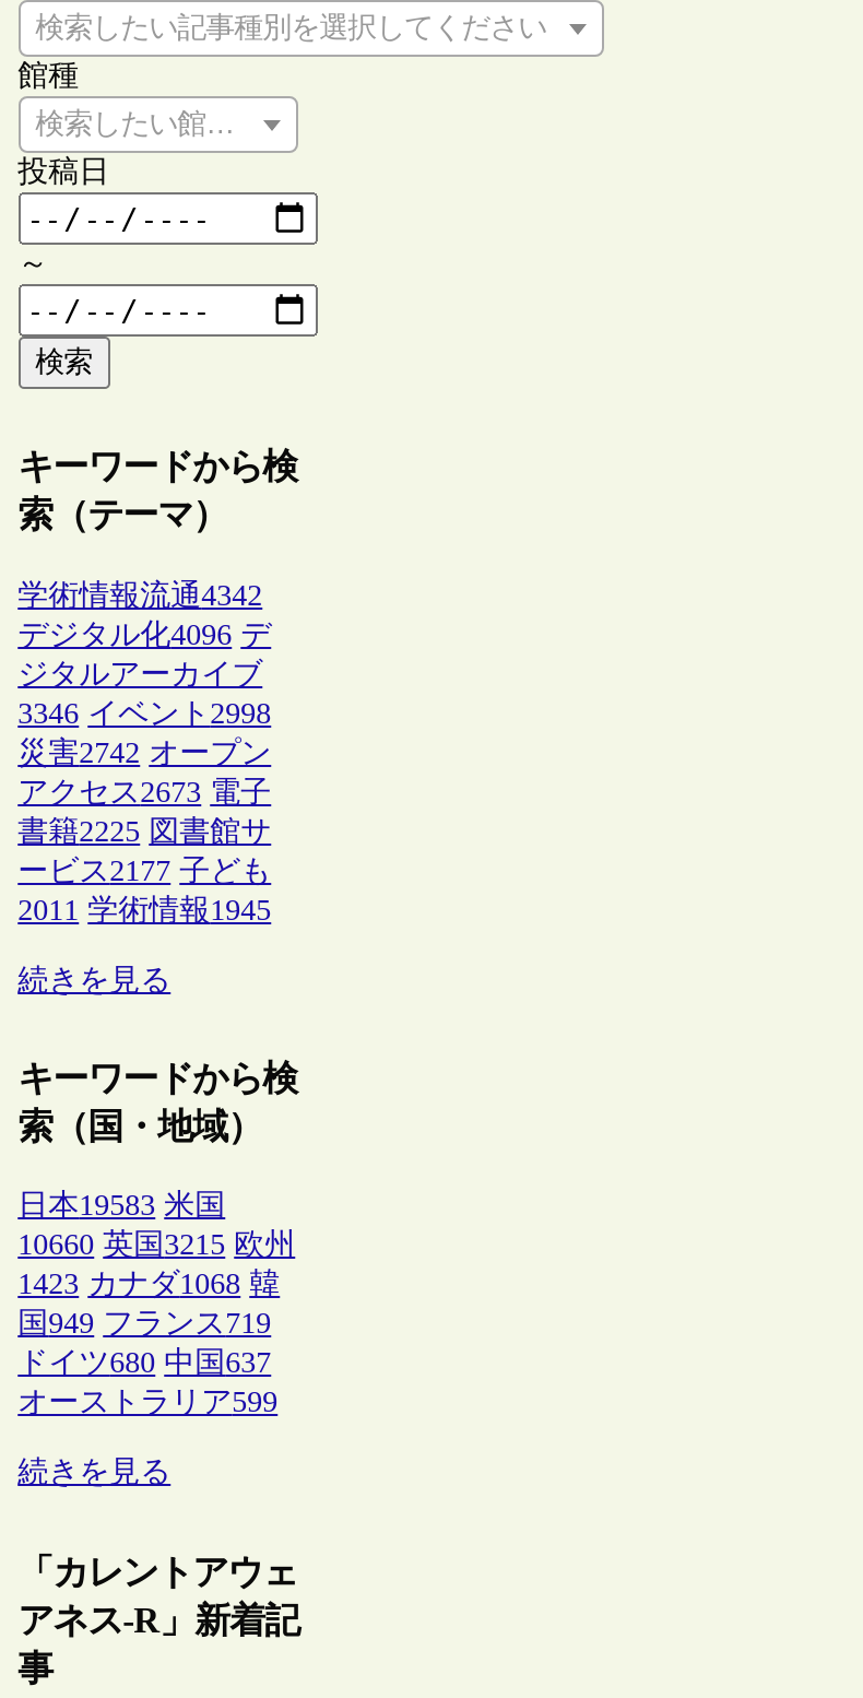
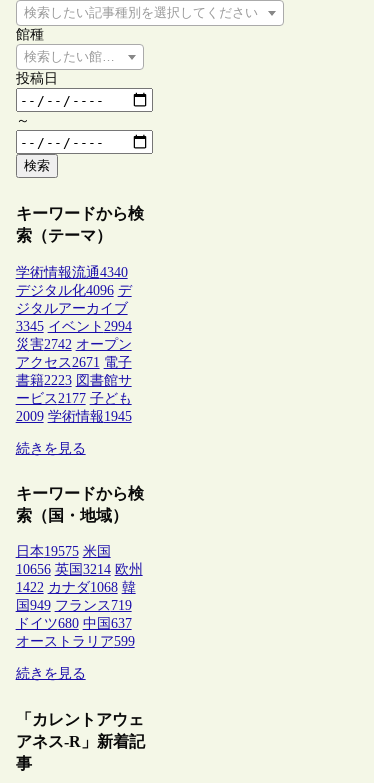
[18,579,262,611] 学術情報流通4342 -> [16,265,128,280] 学術情報流通4340
[18,697,271,729] 3346 イベント2998 -> [16,319,132,334] 3345 イベント2994
[18,775,271,808] アクセス2673 電子 -> [16,355,132,370] アクセス2671 電子
[18,815,271,847] 書籍2225 図書館サ -> [16,373,132,388] 書籍2223 図書館サ
[18,893,271,926] 2011 学術情報1945 -> [16,409,132,424] 2009 学術情報1945
[18,1189,225,1222] 日本19583 米国 -> [16,544,111,559] 日本19575 米国
[18,1229,295,1262] 10660 英国3215 欧州 -> [16,562,143,577] 10656 英国3214 欧州
[18,1268,280,1301] 1423 カナダ1068 韓 -> [16,580,136,595] 1422 カナダ1068 韓

